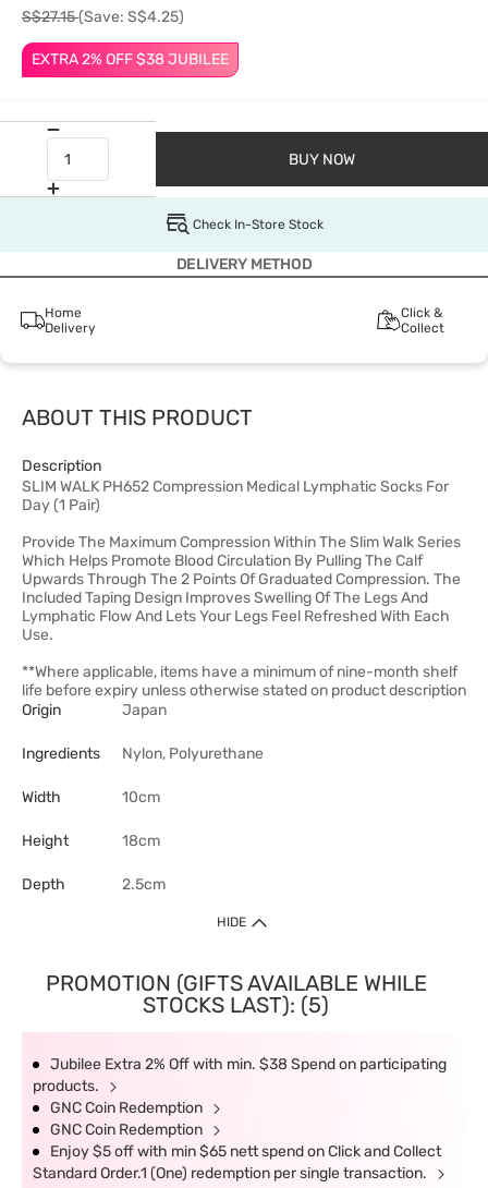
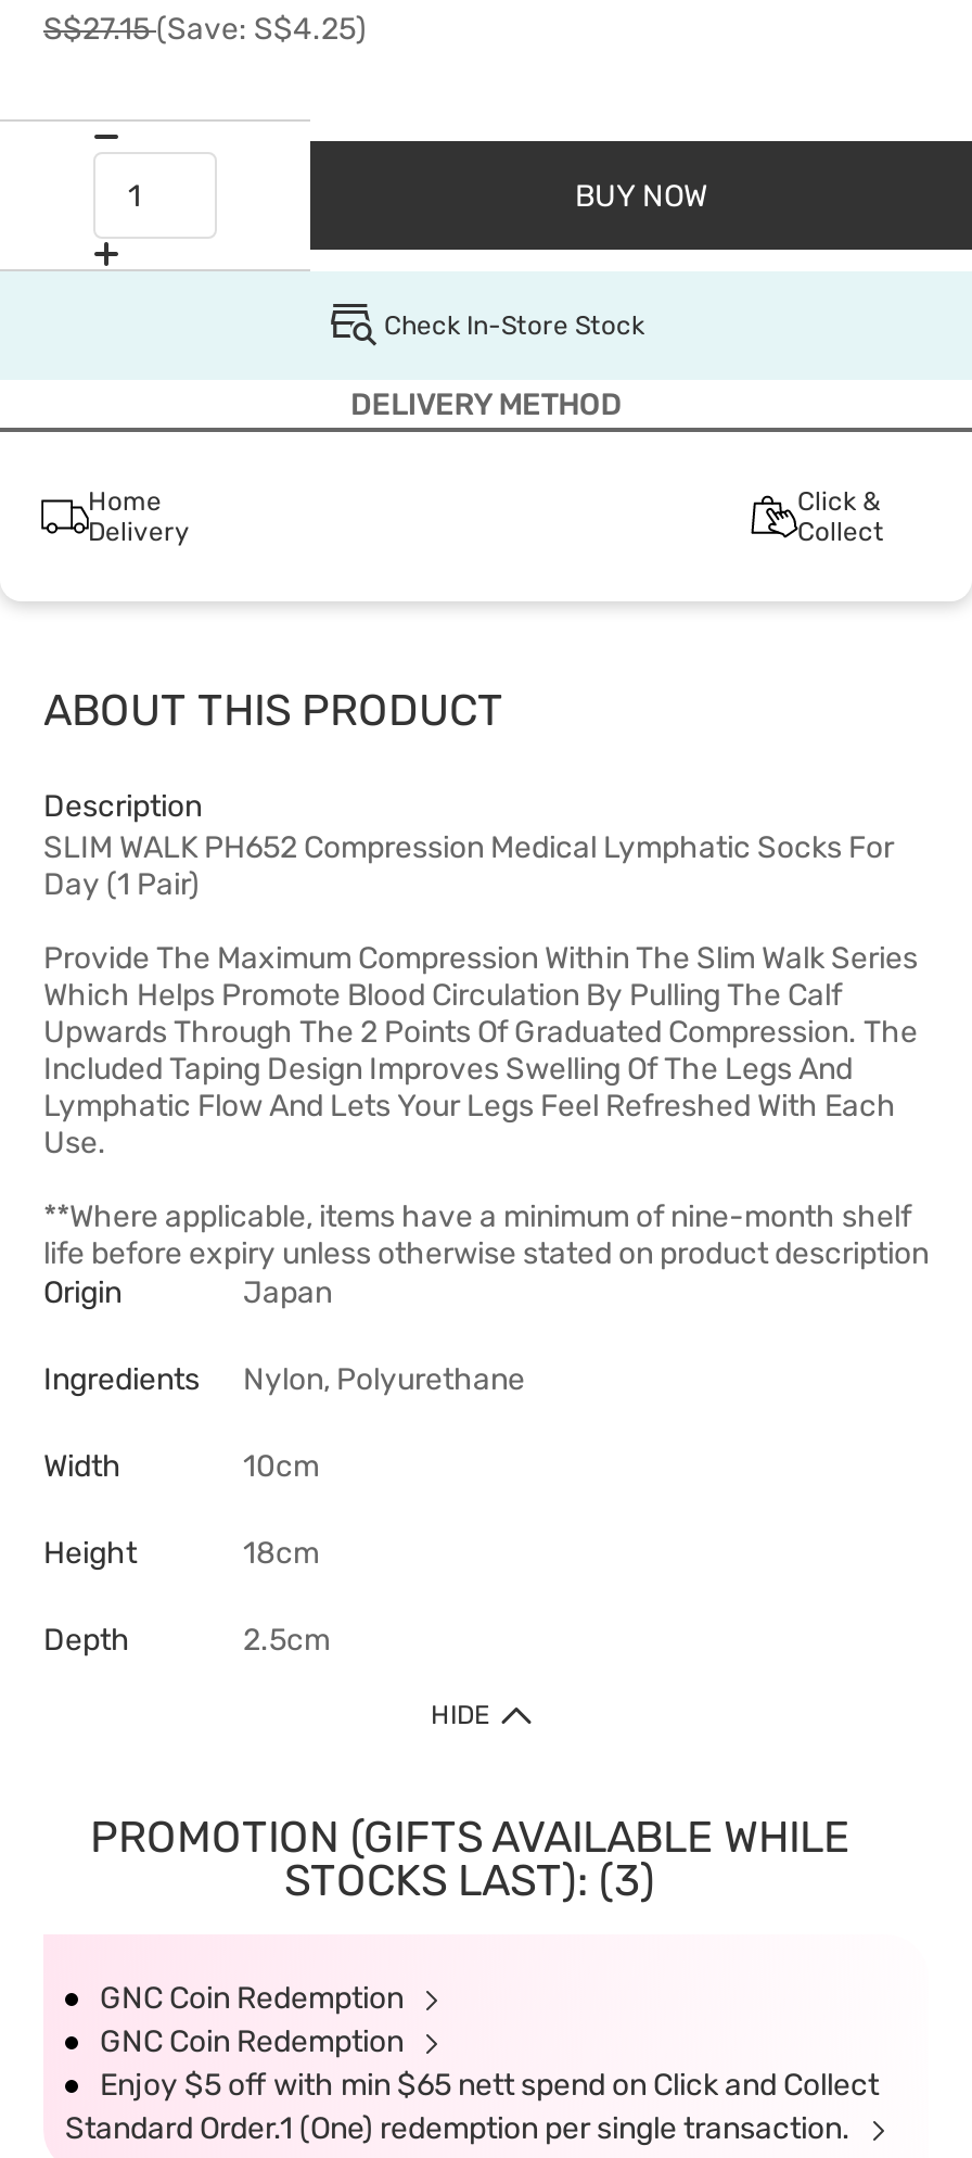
[32,50,229,69] EXTRA 2% OFF $38 JUBILEE -> none
[33,992,447,1095] STOCKS LAST): (5) | Jubilee Extra 2% Off with min. $38 Spend on participating | products. -> [284,1854,655,1906] STOCKS LAST): (3)

